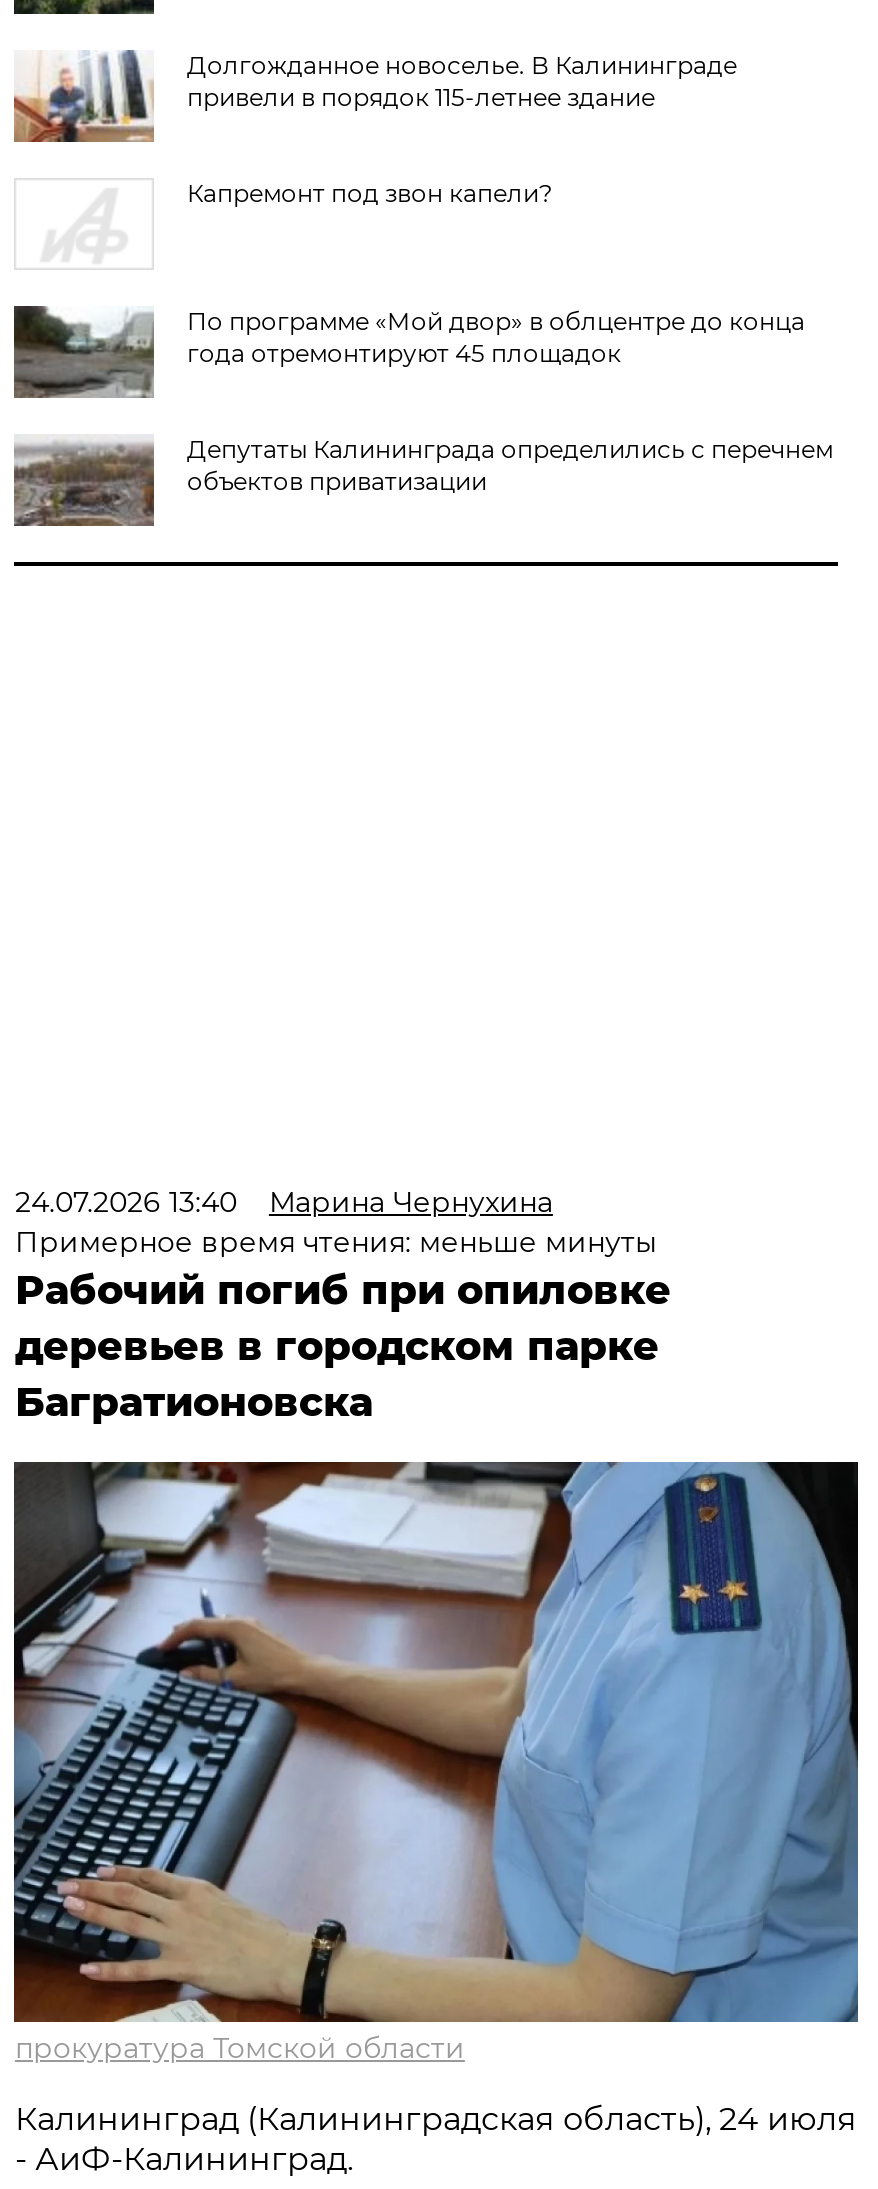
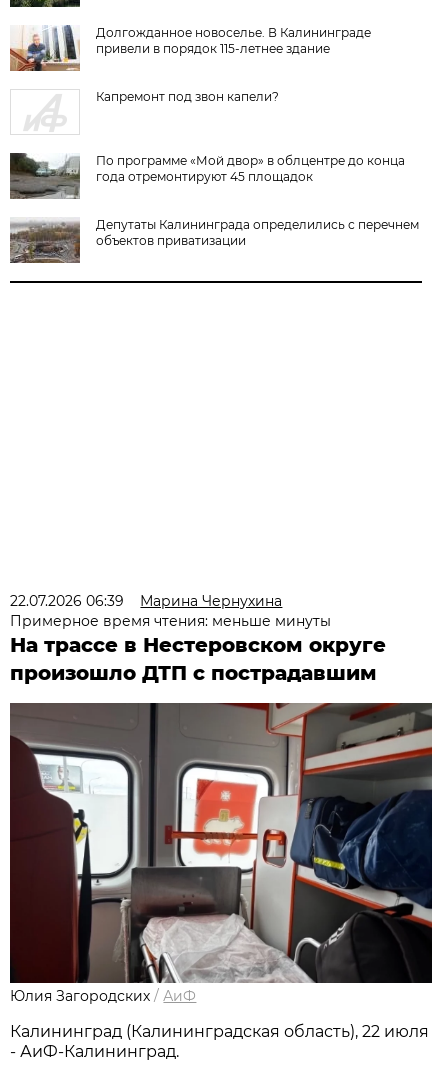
[15,1184,553,1220] 24.07.2026 13:40 Марина Чернухина -> [10,592,282,610] 22.07.2026 06:39 Марина Чернухина
[15,1266,671,1426] Рабочий погиб при опиловке | деревьев в городском парке | Багратионовска -> [10,633,386,685] На трассе в Нестеровском округе | произошло ДТП с пострадавшим
[12,1460,860,2066] [image] | прокуратура Томской области -> [9,702,433,1005] [image] | Юлия Загородских / АиФ
[15,2100,857,2138] Калининград (Калининградская область), 24 июля -> [10,1022,429,1041] Калининград (Калининградская область), 22 июля

